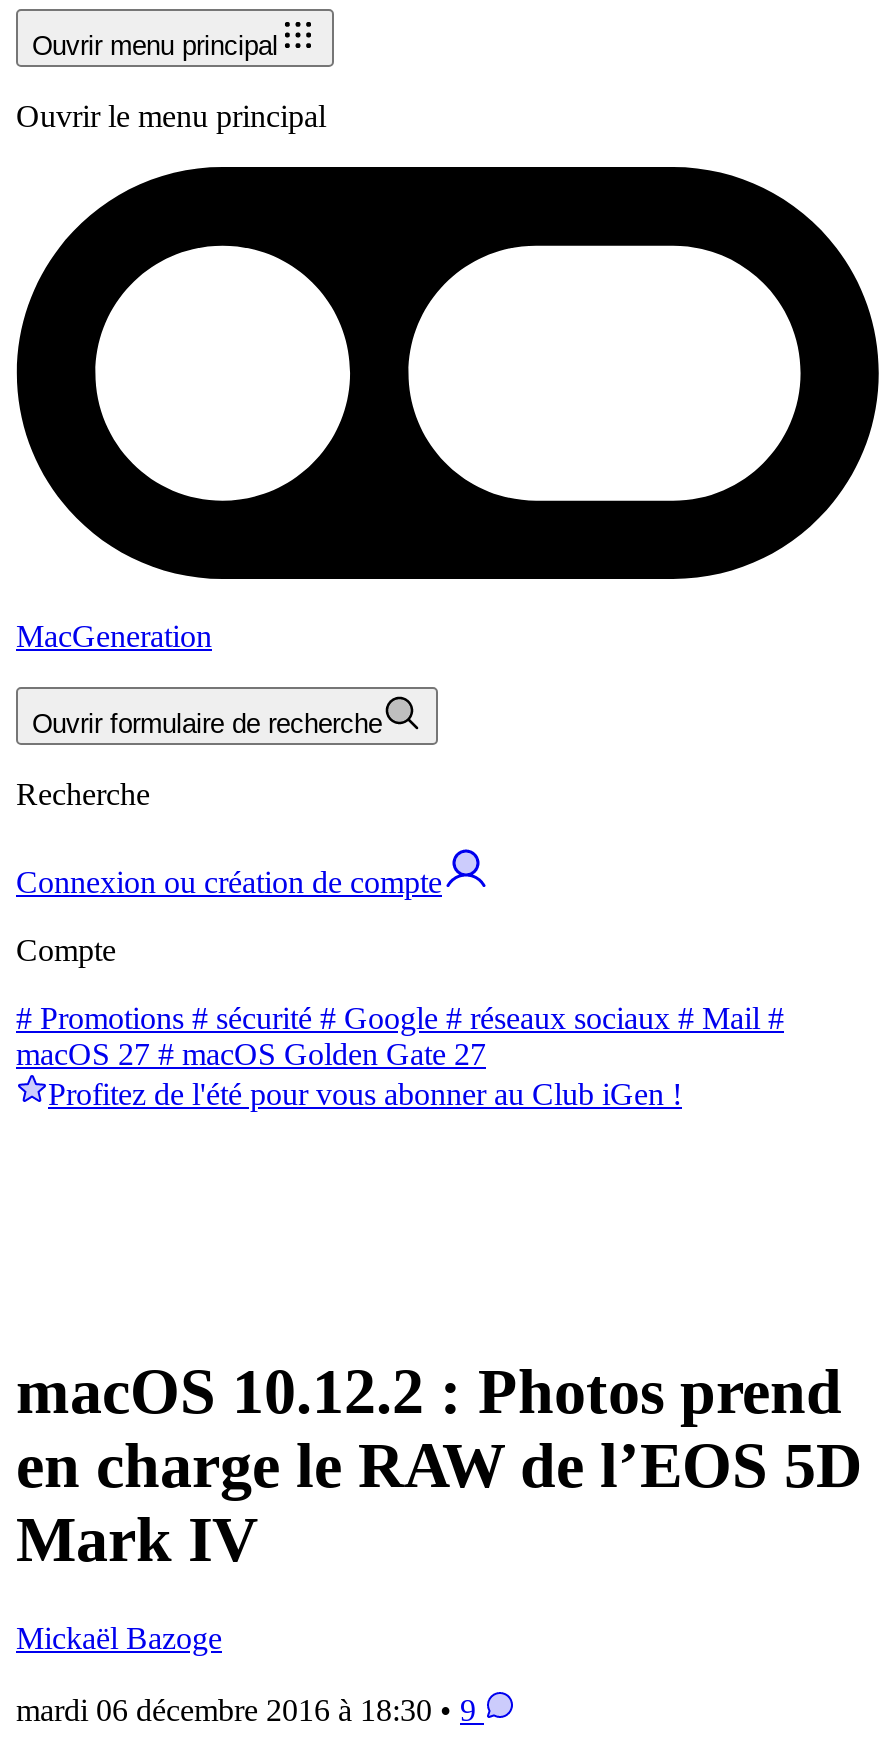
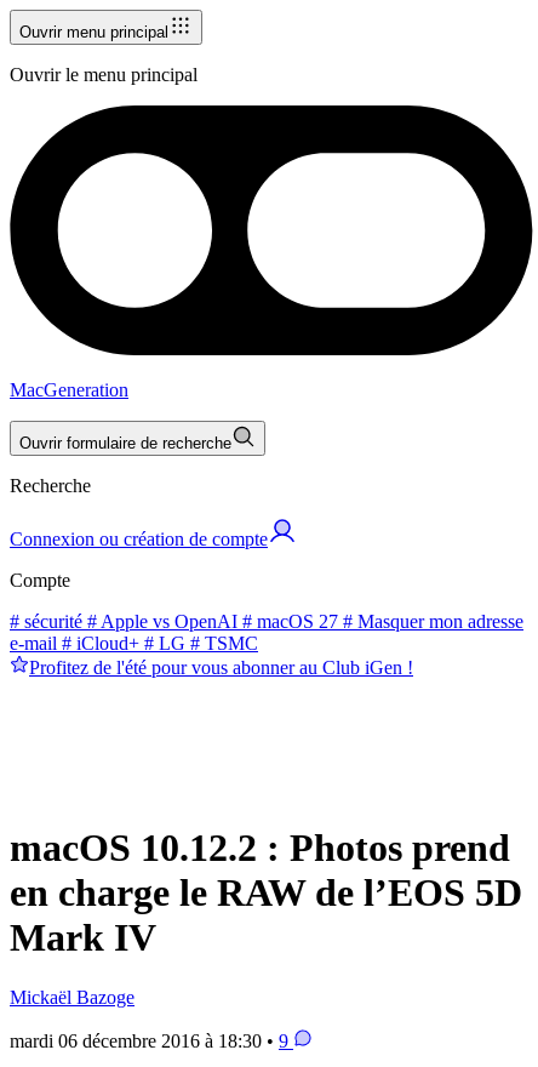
[16,1000,784,1070] # Promotions # sécurité # Google # réseaux sociaux # Mail # | macOS 27 # macOS Golden Gate 27 -> [10,611,523,653] # sécurité # Apple vs OpenAI # macOS 27 # Masquer mon adresse | e-mail # iCloud+ # LG # TSMC

